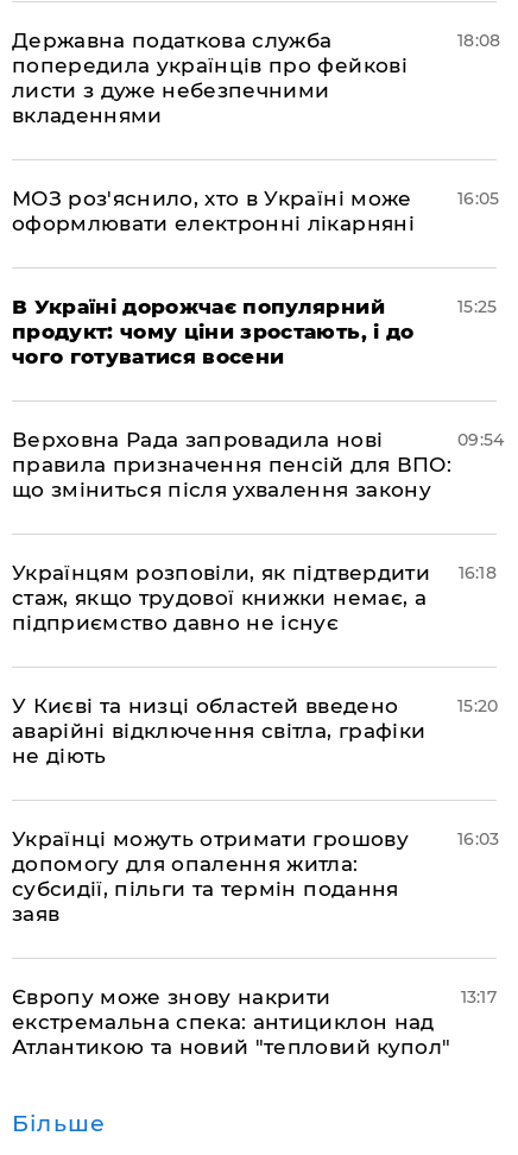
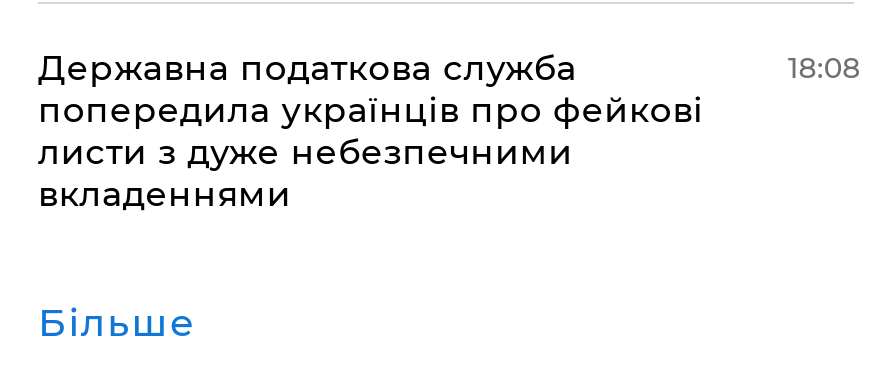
[12,187,415,235] МОЗ роз'яснило, хто в Україні може | оформлювати електронні лікарняні -> none
[457,188,499,209] 16:05 -> none
[12,295,414,368] В Україні дорожчає популярний | продукт: чому ціни зростають, і до | чого готуватися восени -> none
[457,296,497,317] 15:25 -> none
[12,428,451,501] Верховна Рада запровадила нові | правила призначення пенсій для ВПО: | що зміниться після ухвалення закону -> none
[457,429,504,450] 09:54 -> none
[12,561,430,635] Українцям розповіли, як підтвердити | стаж, якщо трудової книжки немає, а | підприємство давно не існує -> none
[458,562,497,583] 16:18 -> none
[12,694,426,768] У Києві та низці областей введено | аварійні відключення світла, графіки | не діють -> none
[457,695,498,717] 15:20 -> none
[12,827,409,926] Українці можуть отримати грошову | допомогу для опалення житла: | субсидії, пільги та термін подання | заяв -> none
[457,828,499,850] 16:03 -> none
[12,985,451,1059] Європу може знову накрити | екстремальна спека: антициклон над | Атлантикою та новий "тепловий купол" -> none
[460,986,497,1008] 13:17 -> none

